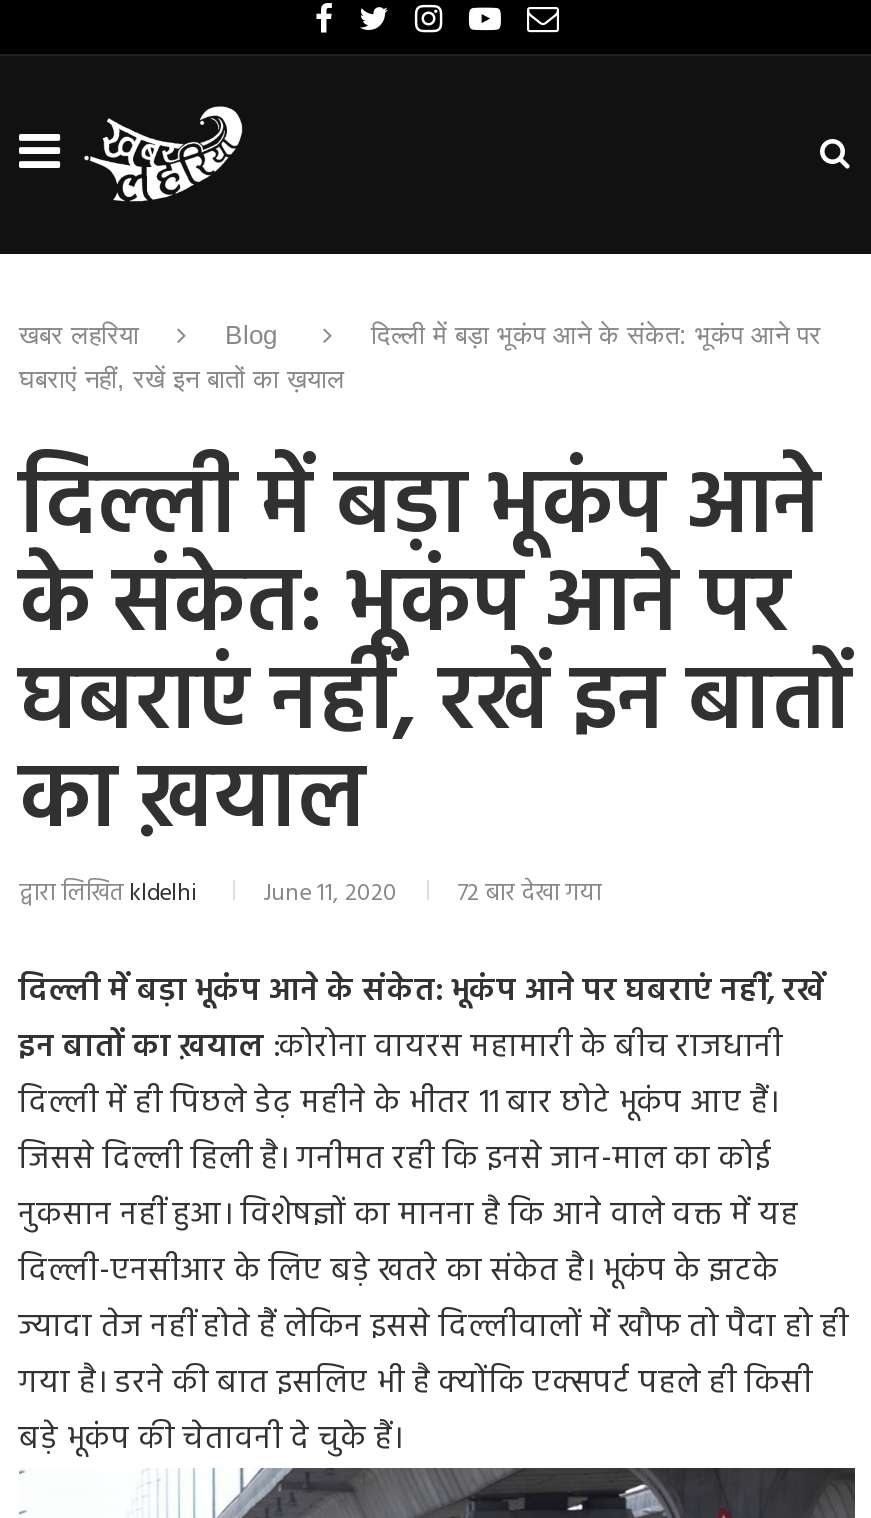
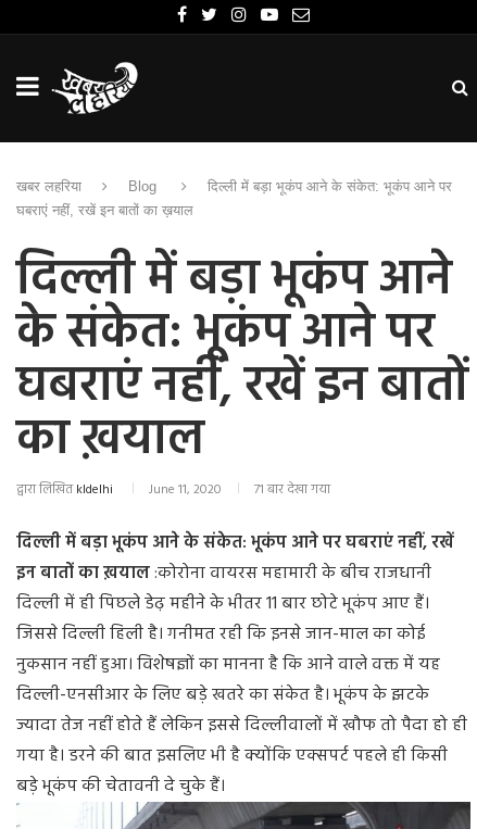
[19,874,601,914] द्वारा लिखित kldelhi June 11, 2020 72 बार देखा गया -> [16,479,330,501] द्वारा लिखित kldelhi June 11, 2020 71 बार देखा गया

